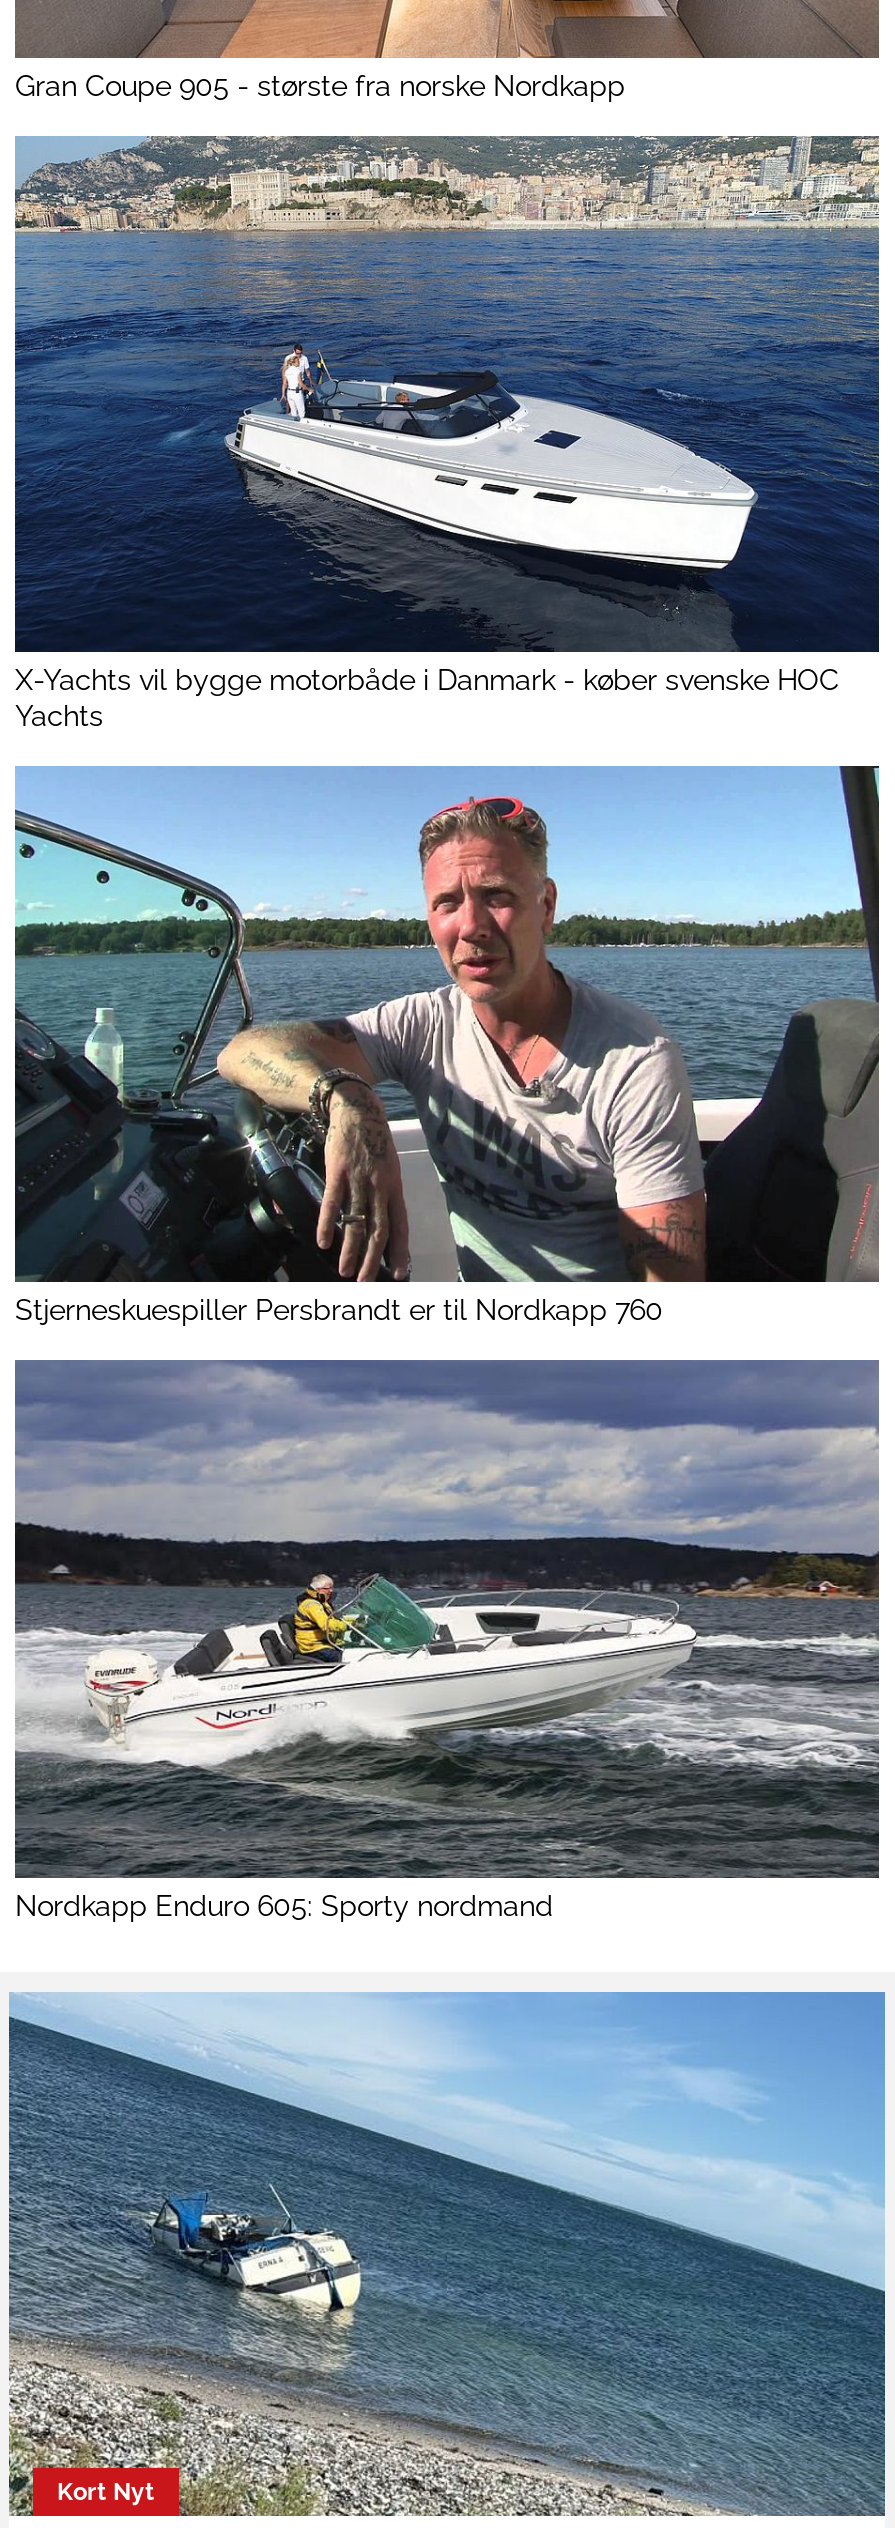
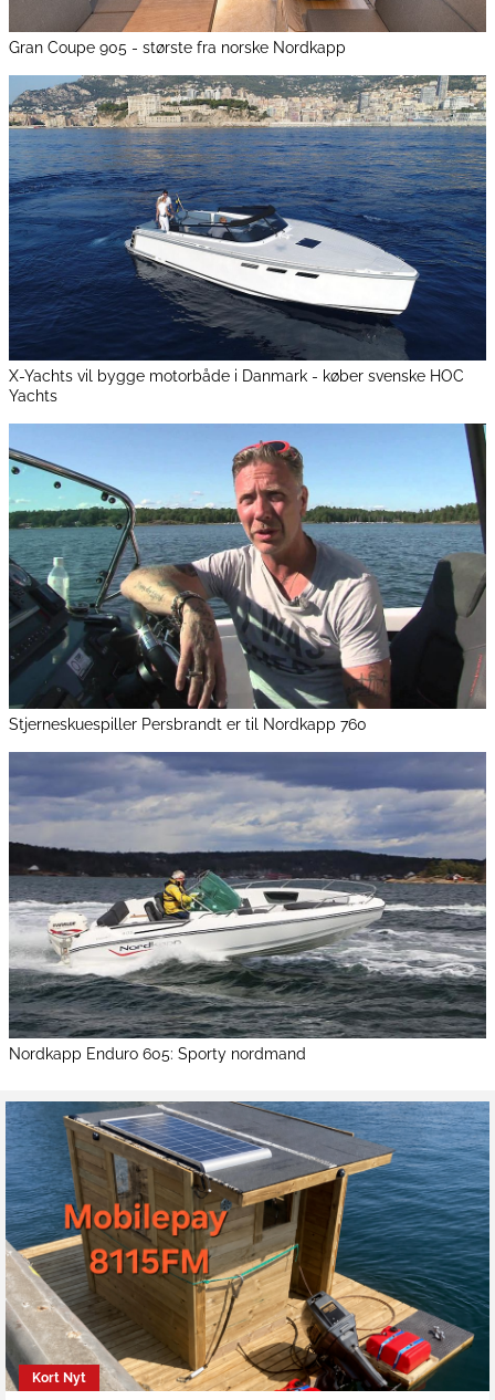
[9,1992,887,2518] [image] -> [6,1100,491,1392] [image]

